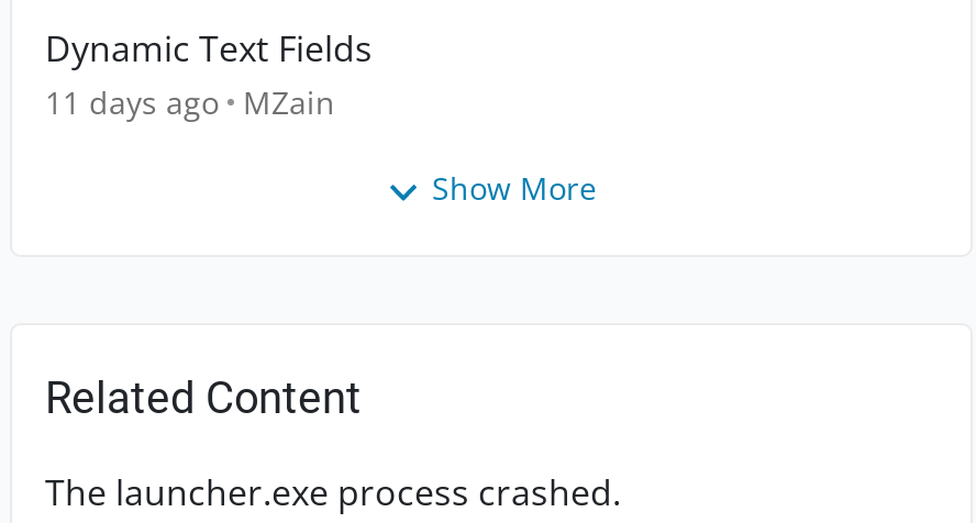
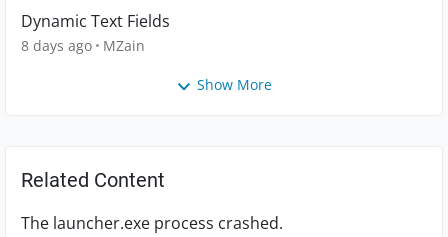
[45,82,335,124] 11 days ago MZain -> [21,36,145,55] 8 days ago MZain

